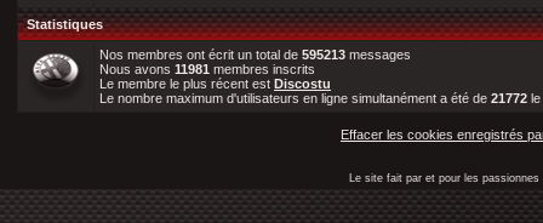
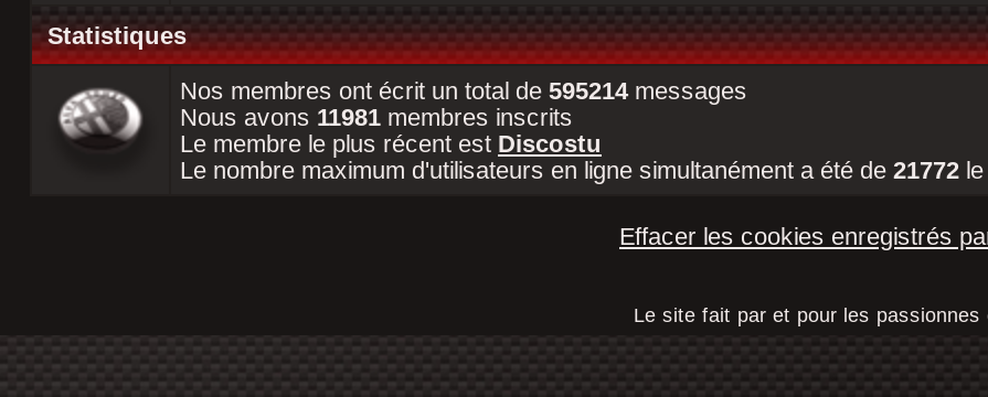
[99,47,411,62] Nos membres ont écrit un total de 595213 messages -> [180,77,747,104] Nos membres ont écrit un total de 595214 messages

